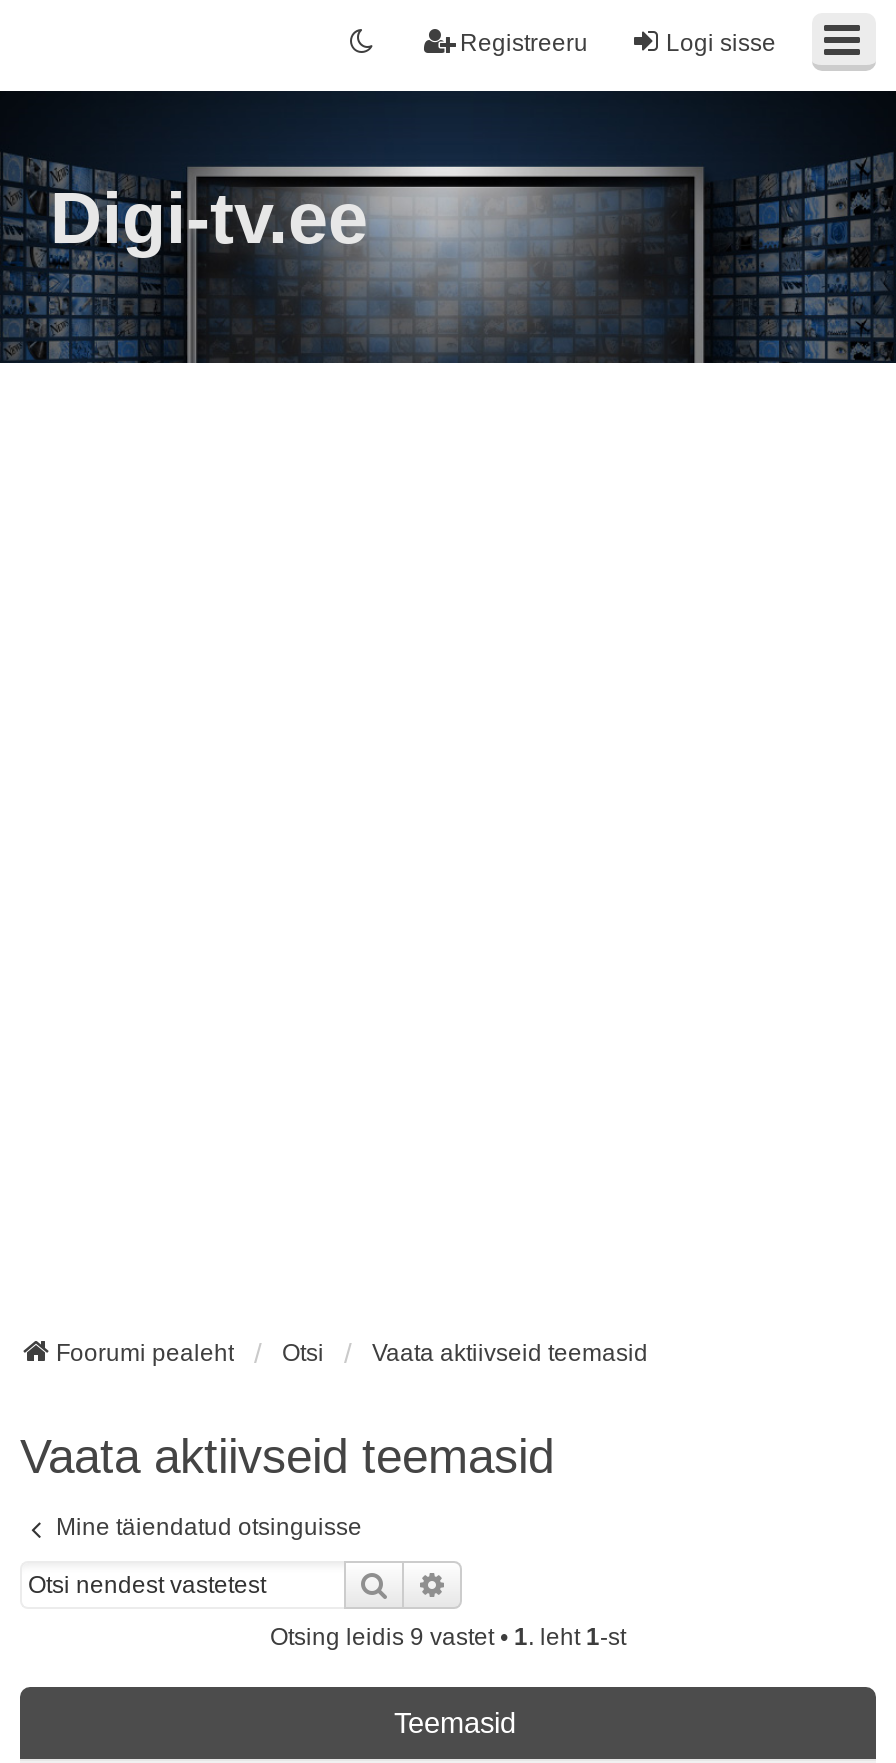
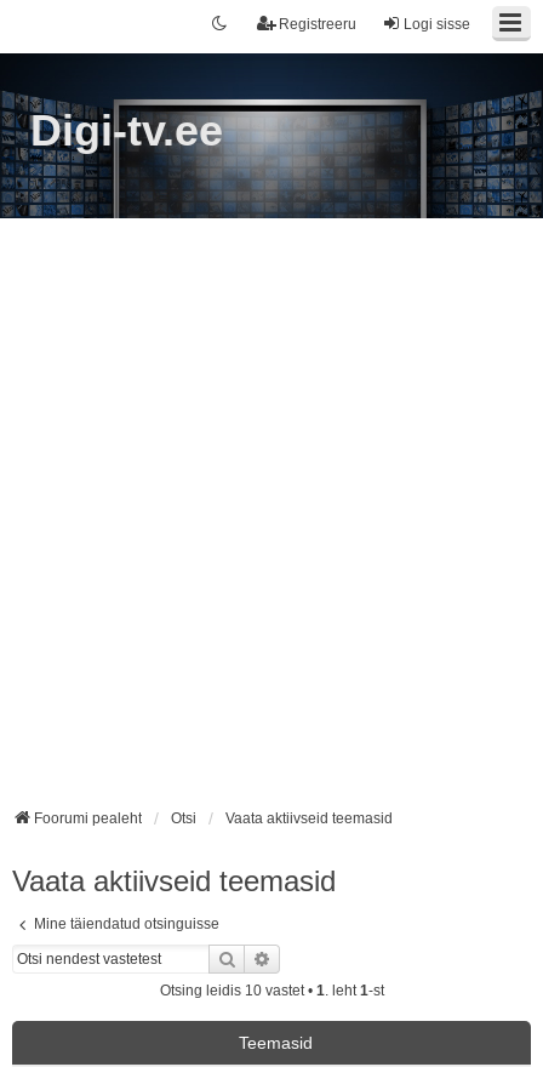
[270,1623,626,1651] Otsing leidis 9 vastet • 1. leht 1-st -> [159,982,384,999] Otsing leidis 10 vastet • 1. leht 1-st

